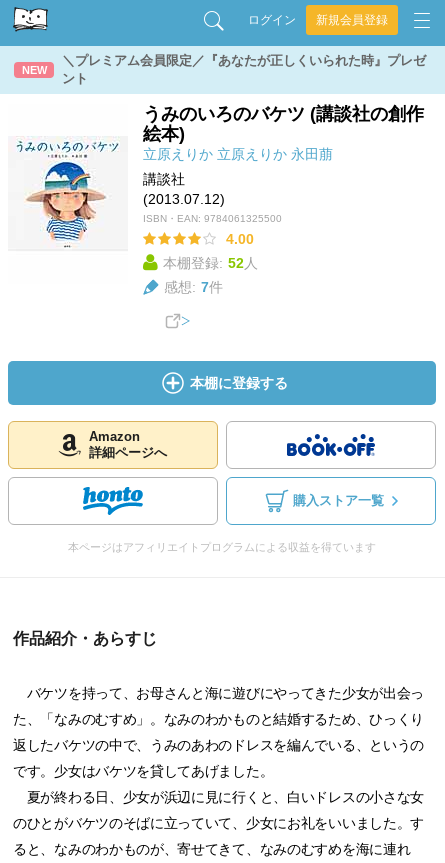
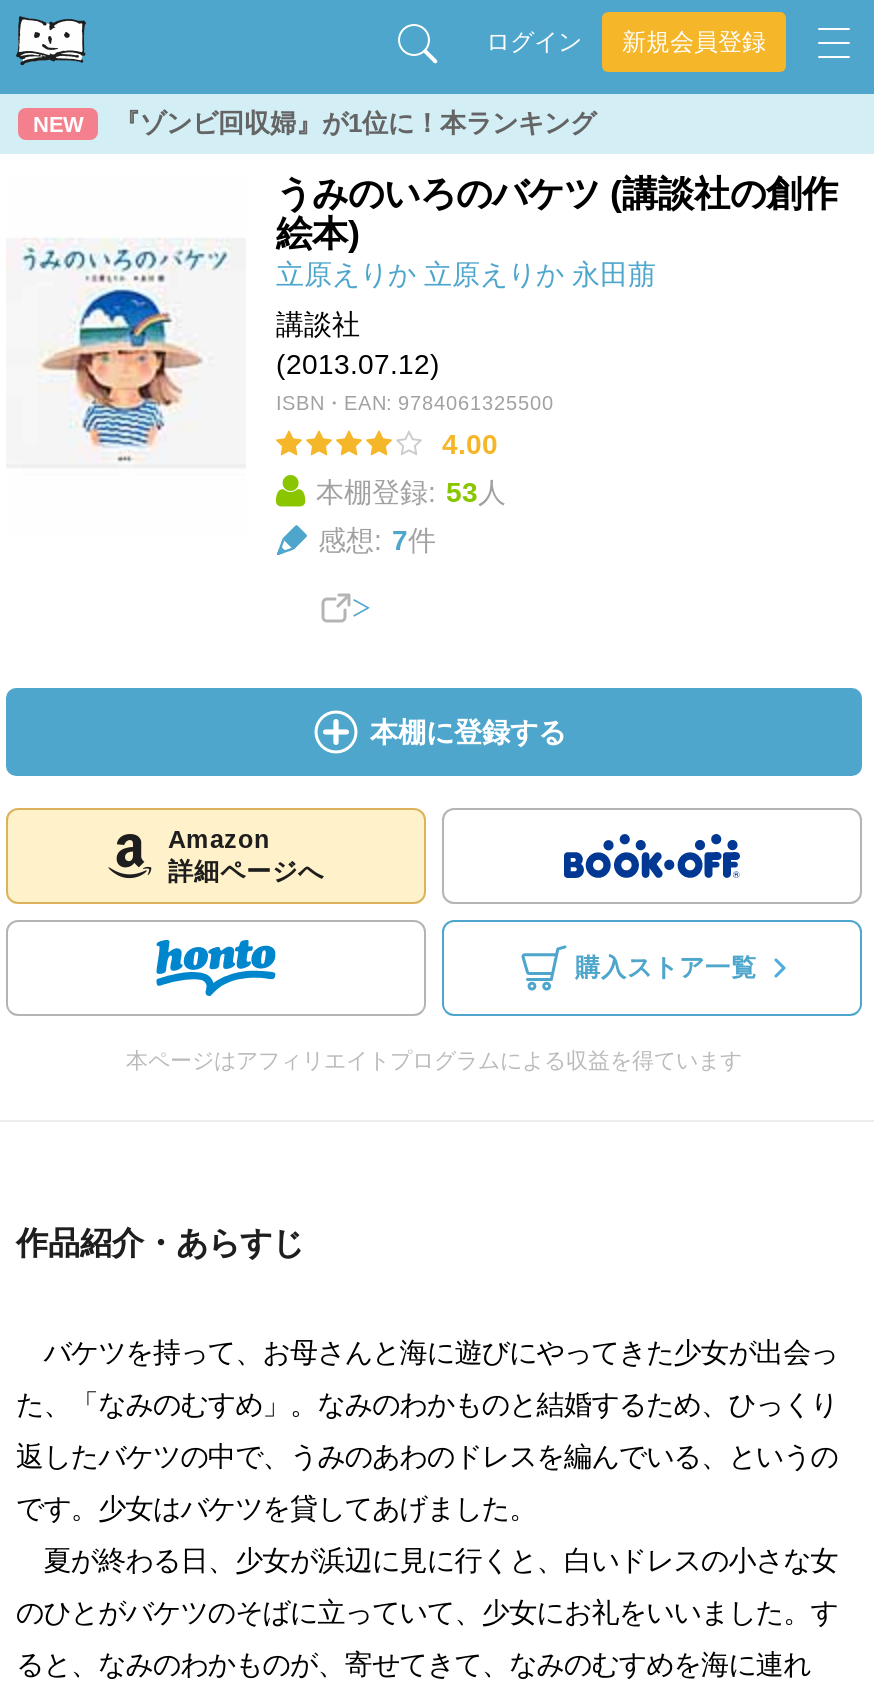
[62,53,426,86] ＼プレミアム会員限定／『あなたが正しくいられた時』プレゼ | ント -> [114,108,596,138] 『ゾンビ回収婦』が1位に！本ランキング
[163,255,258,271] 本棚登録: 52人 -> [316,476,506,508] 本棚登録: 53人

